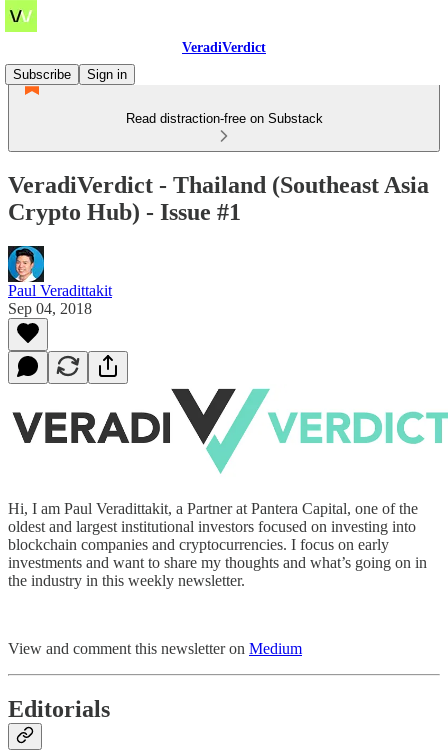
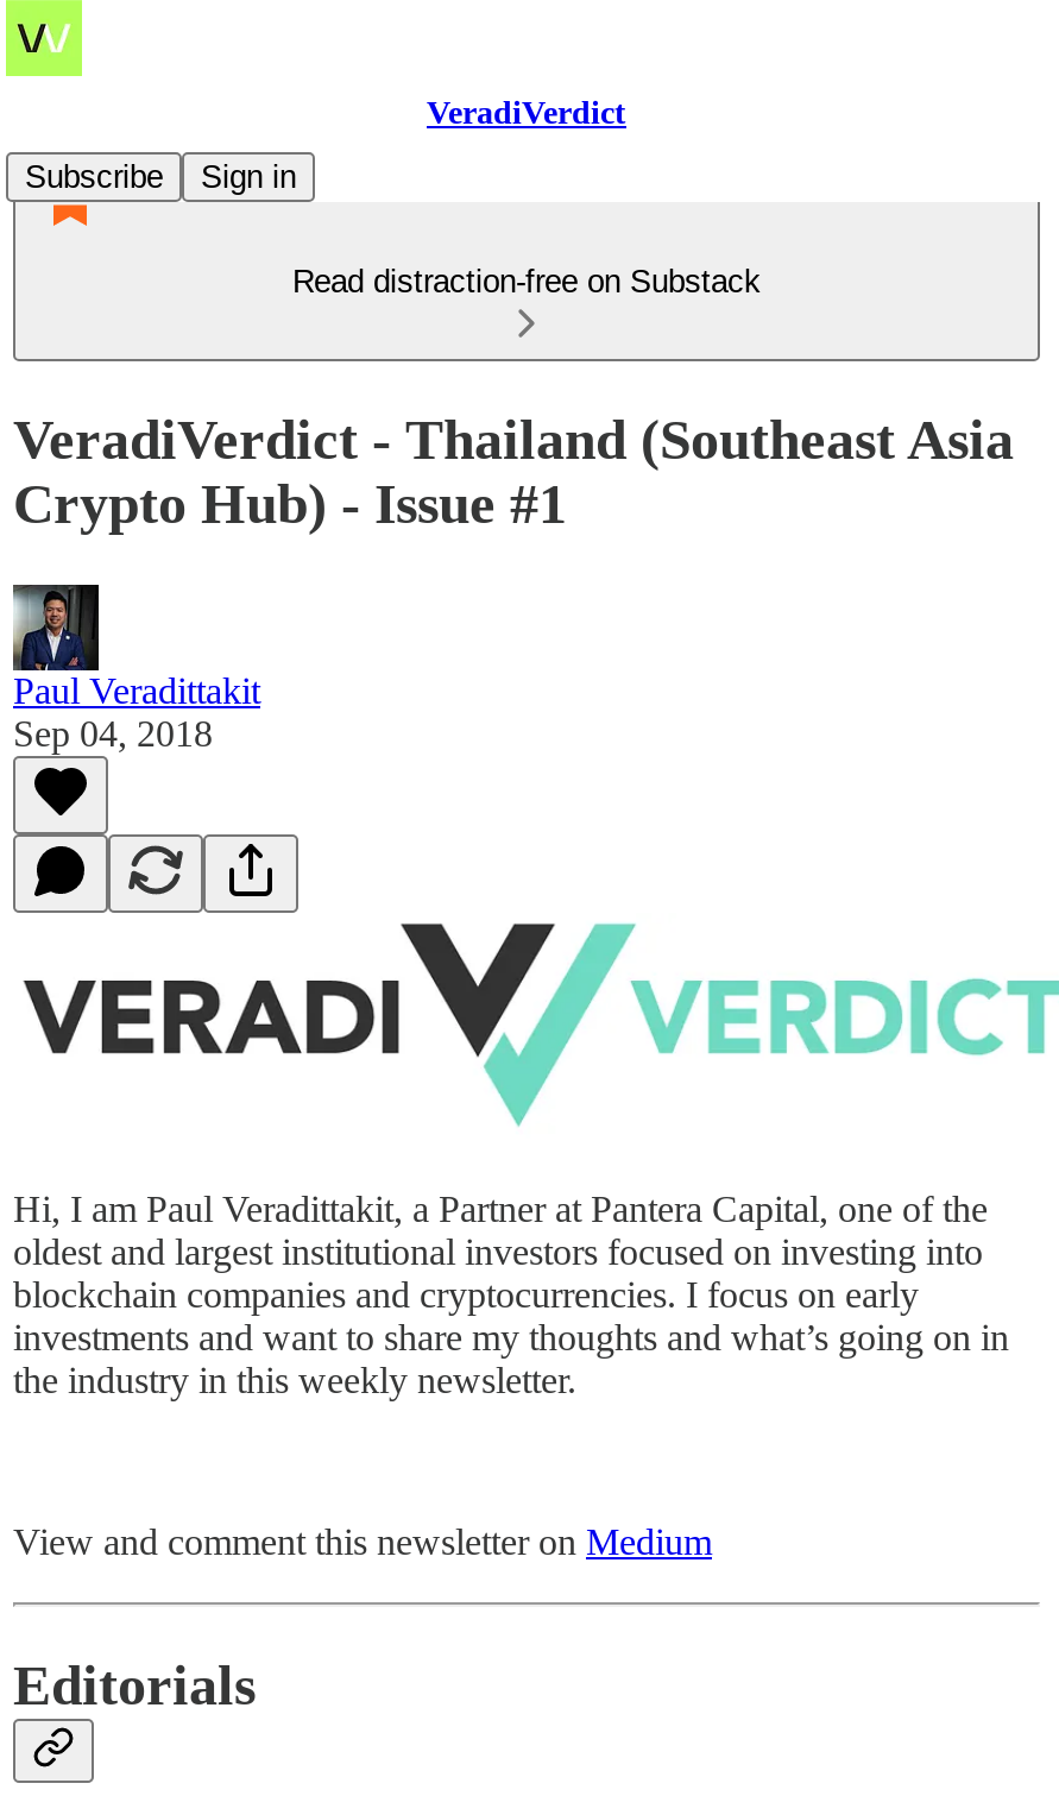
[7,245,45,279] [image] -> [11,582,101,663] [image]

